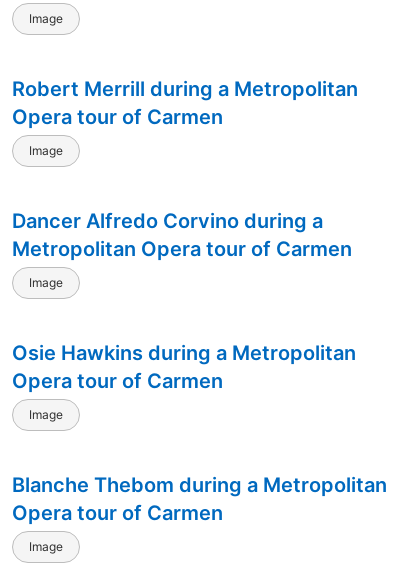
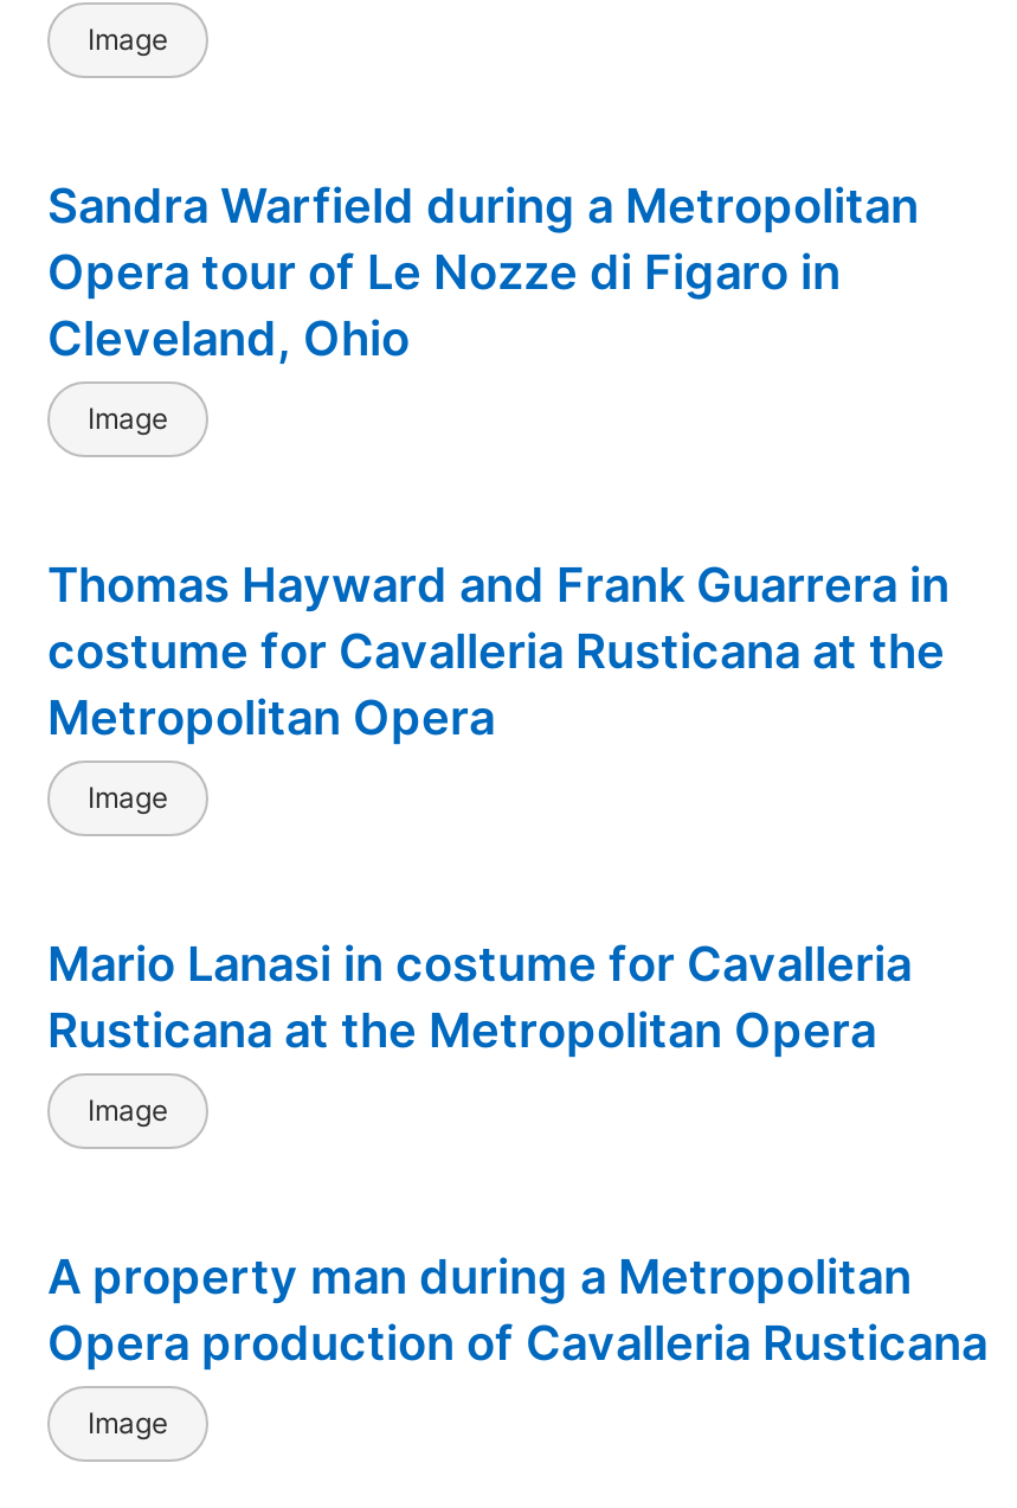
[12,77,358,129] Robert Merrill during a Metropolitan | Opera tour of Carmen -> [47,178,919,367] Sandra Warfield during a Metropolitan | Opera tour of Le Nozze di Figaro in | Cleveland, Ohio
[12,209,352,261] Dancer Alfredo Corvino during a | Metropolitan Opera tour of Carmen -> [47,557,950,746] Thomas Hayward and Frank Guarrera in | costume for Cavalleria Rusticana at the | Metropolitan Opera
[12,341,356,393] Osie Hawkins during a Metropolitan | Opera tour of Carmen -> [47,936,912,1059] Mario Lanasi in costume for Cavalleria | Rusticana at the Metropolitan Opera
[12,473,387,525] Blanche Thebom during a Metropolitan | Opera tour of Carmen -> [47,1249,987,1372] A property man during a Metropolitan | Opera production of Cavalleria Rusticana

